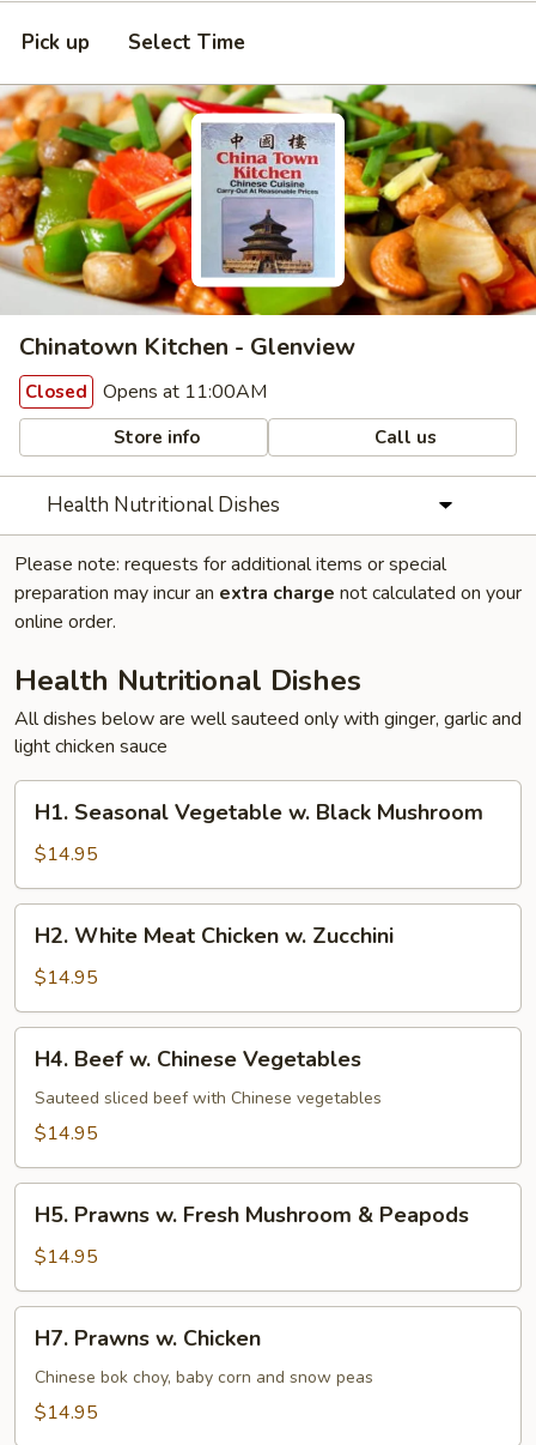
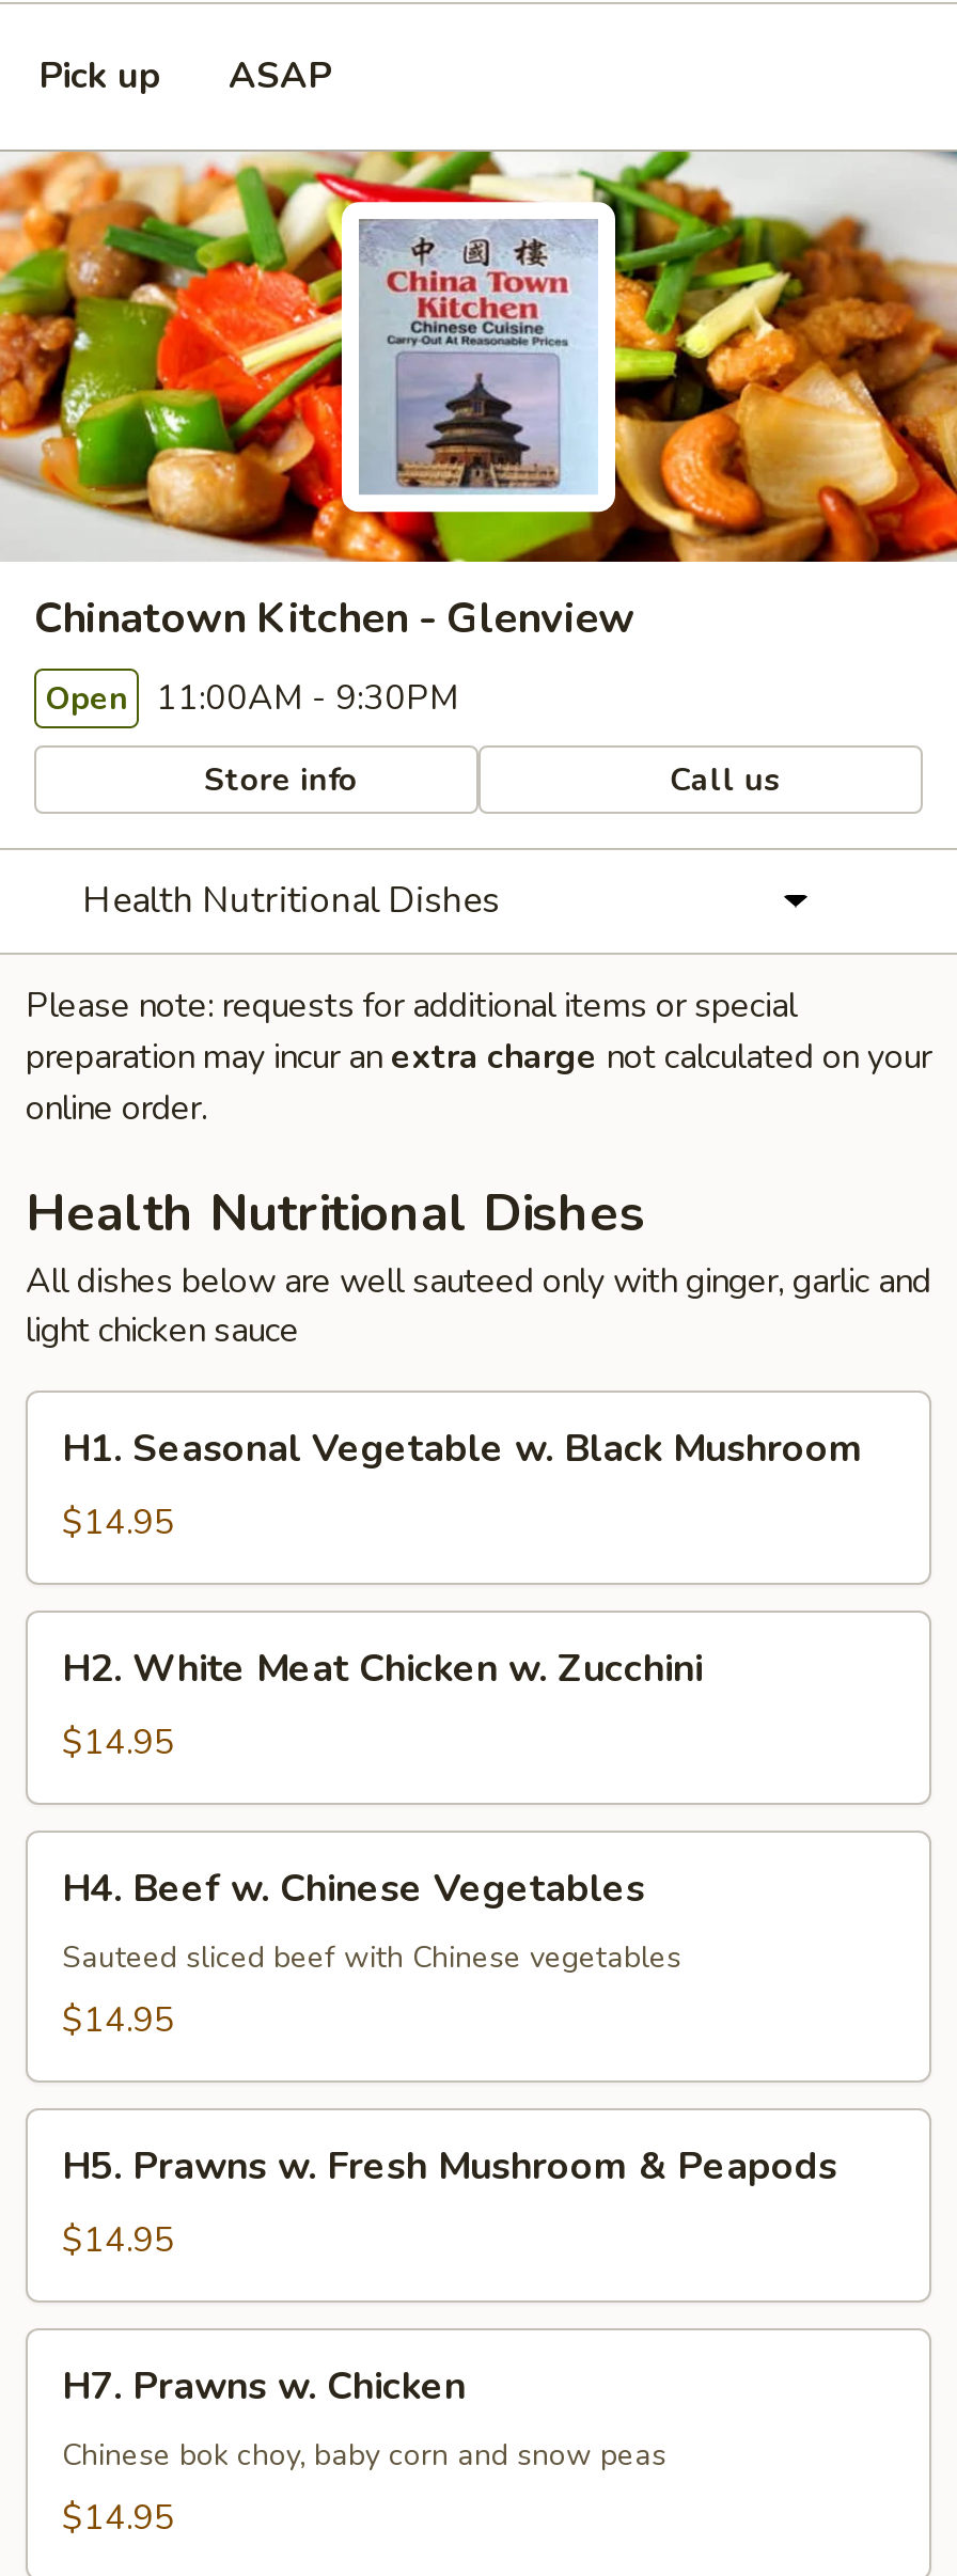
[128,29,245,56] Select Time -> [229,51,331,100] ASAP
[25,379,267,405] Closed Opens at 11:00AM -> [45,675,459,722] Open 11:00AM - 9:30PM

